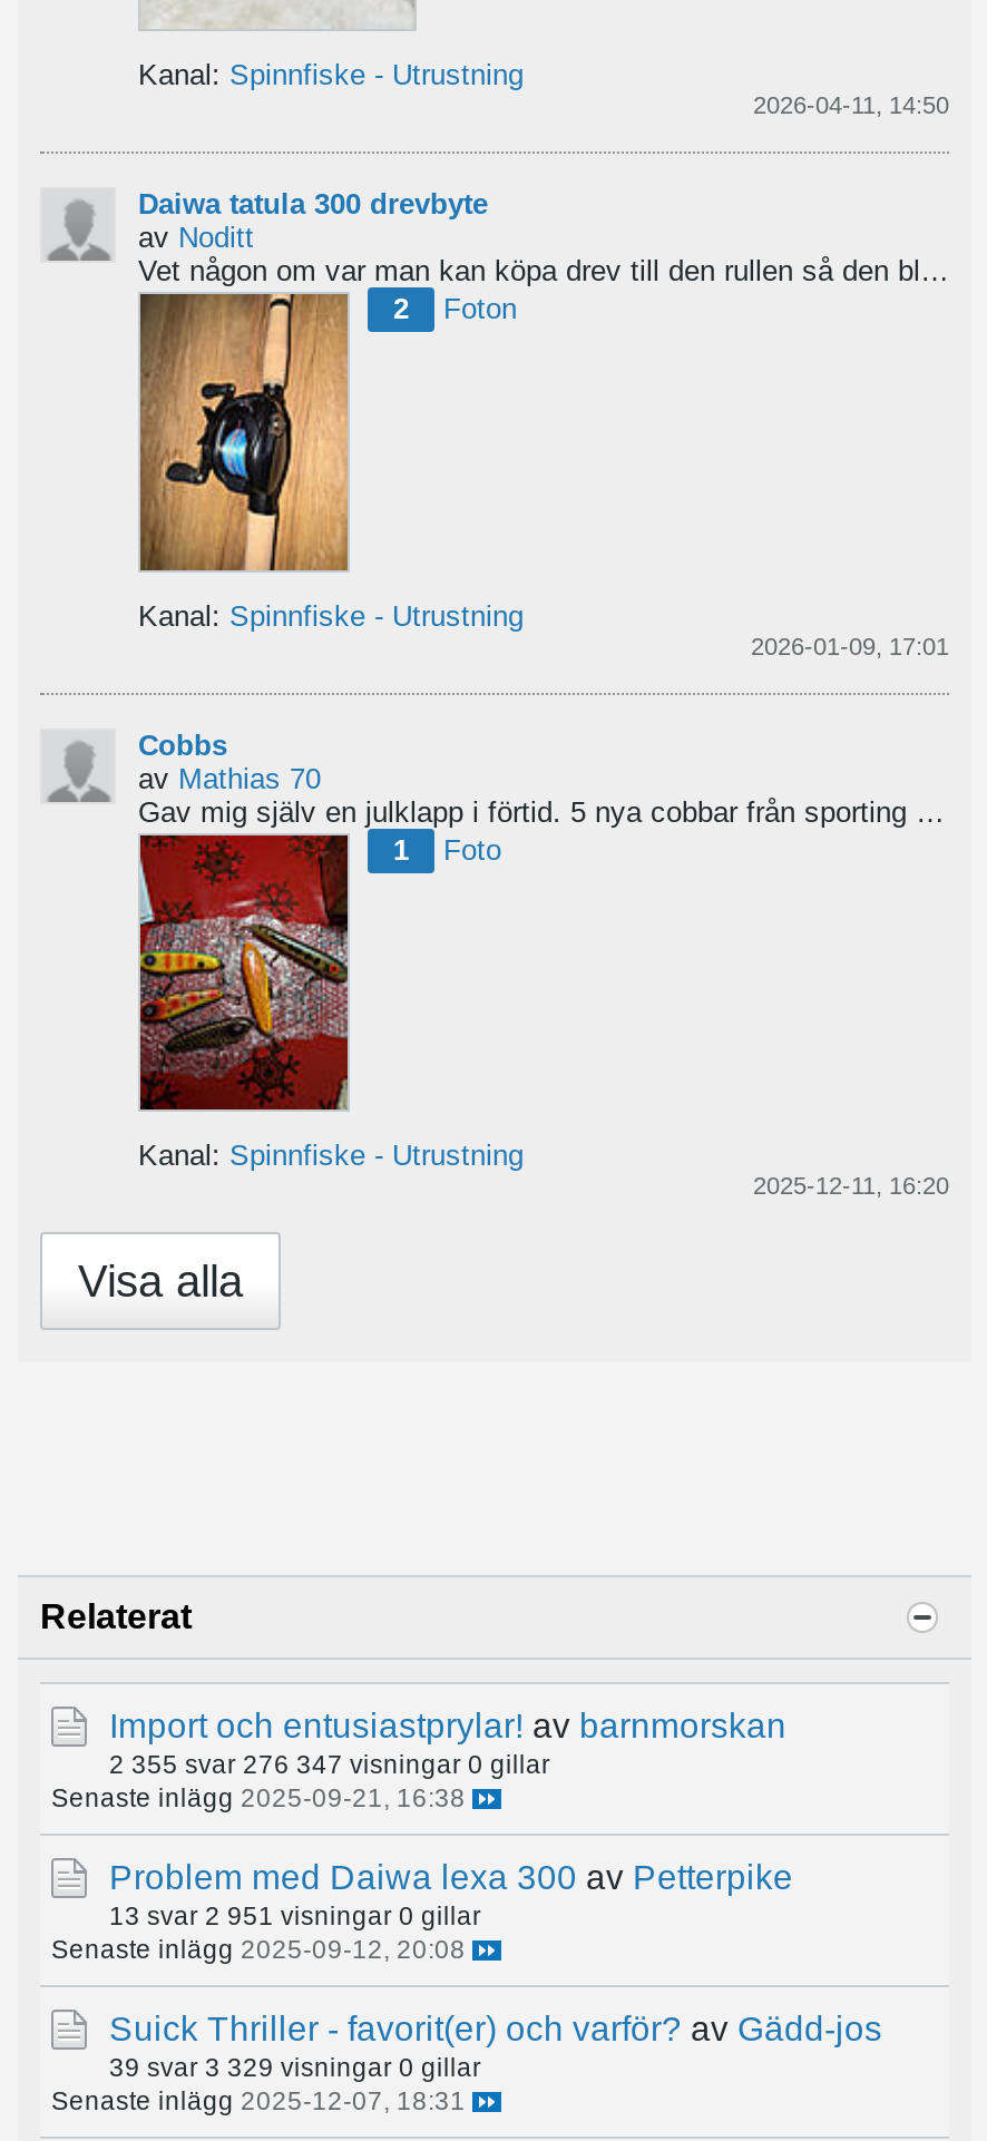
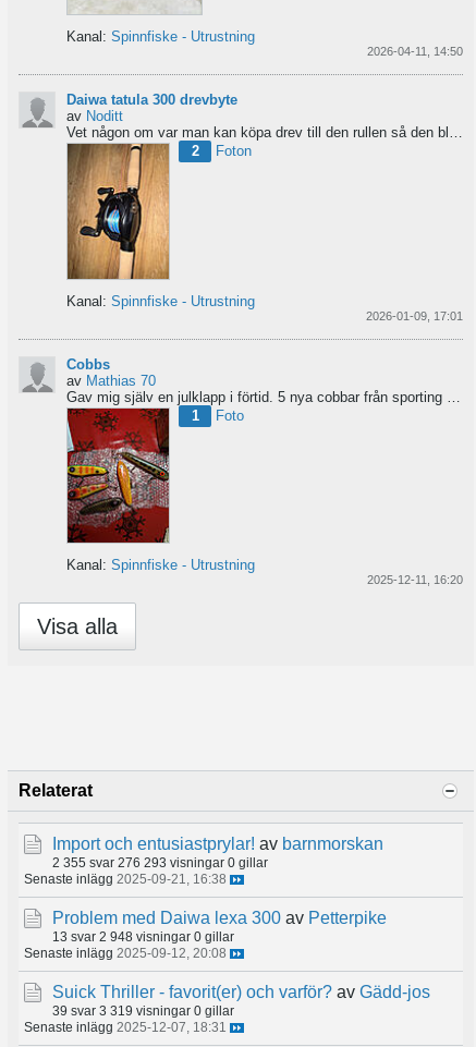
[109,1750,550,1779] 2 355 svar 276 347 visningar 0 gillar -> [52,856,268,870] 2 355 svar 276 293 visningar 0 gillar
[109,1901,481,1930] 13 svar 2 951 visningar 0 gillar -> [52,930,234,944] 13 svar 2 948 visningar 0 gillar
[109,2053,481,2082] 39 svar 3 329 visningar 0 gillar -> [52,1004,234,1018] 39 svar 3 319 visningar 0 gillar

